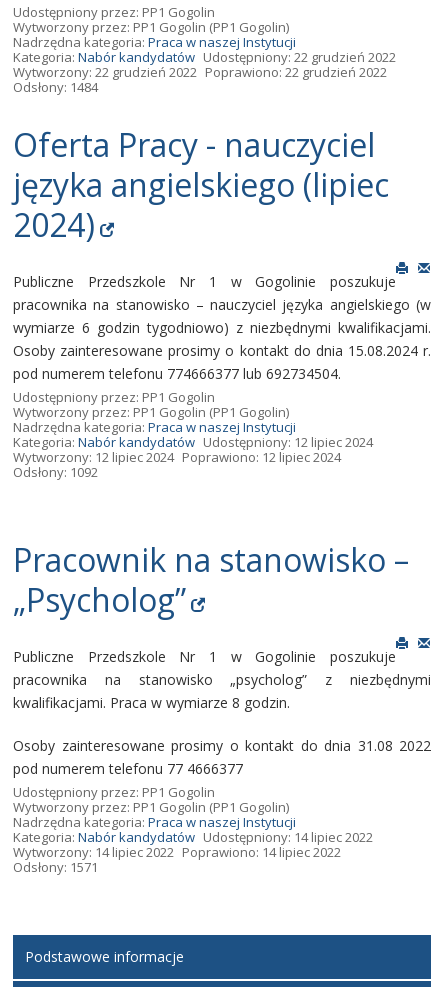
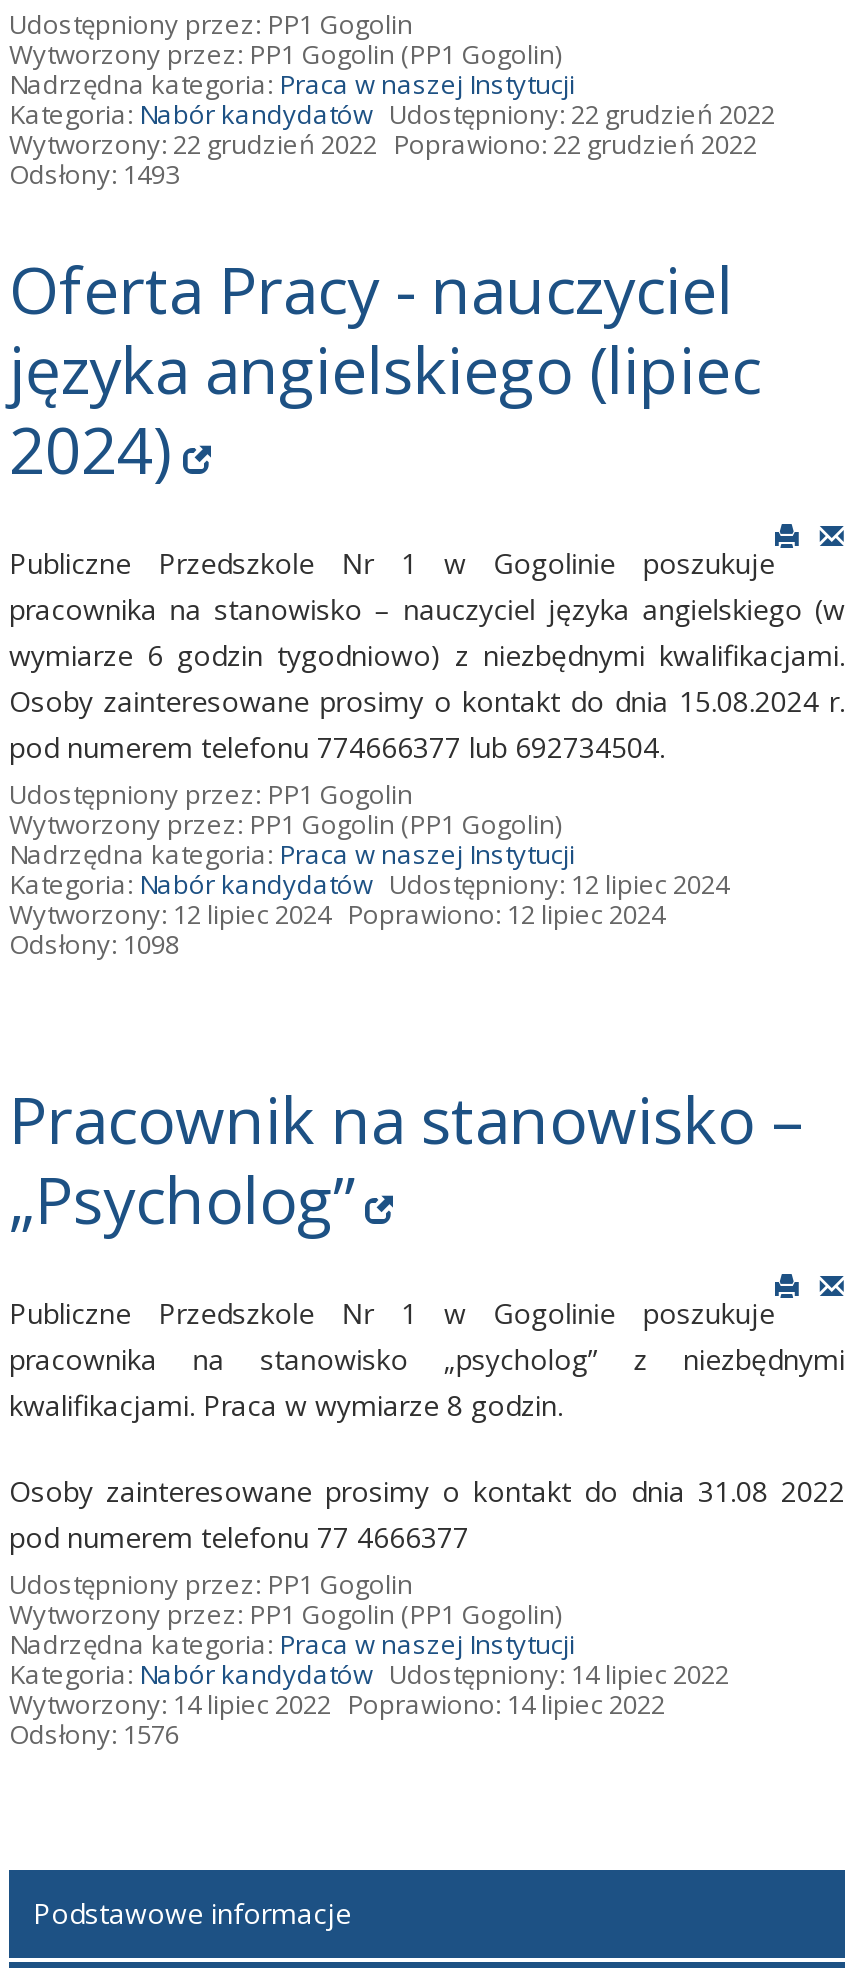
[13,78,98,96] Odsłony: 1484 -> [9,156,179,192] Odsłony: 1493
[13,463,98,481] Odsłony: 1092 -> [9,926,179,962] Odsłony: 1098
[13,858,98,876] Odsłony: 1571 -> [9,1716,179,1752] Odsłony: 1576

